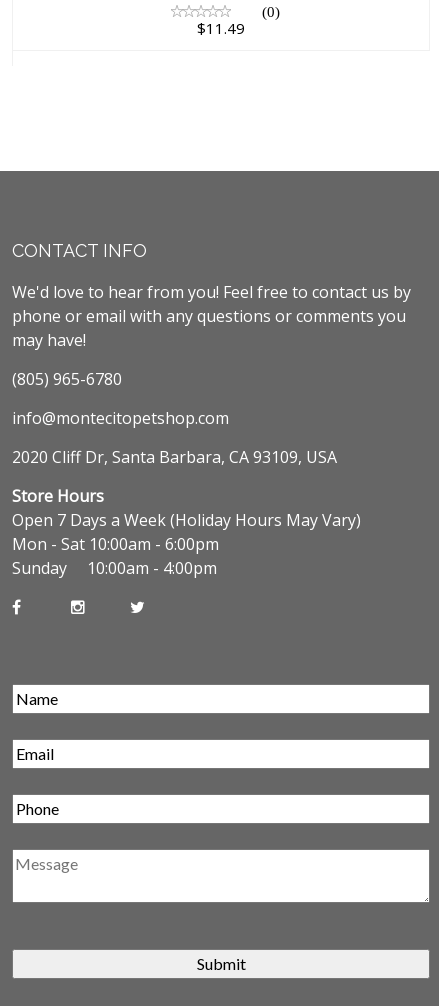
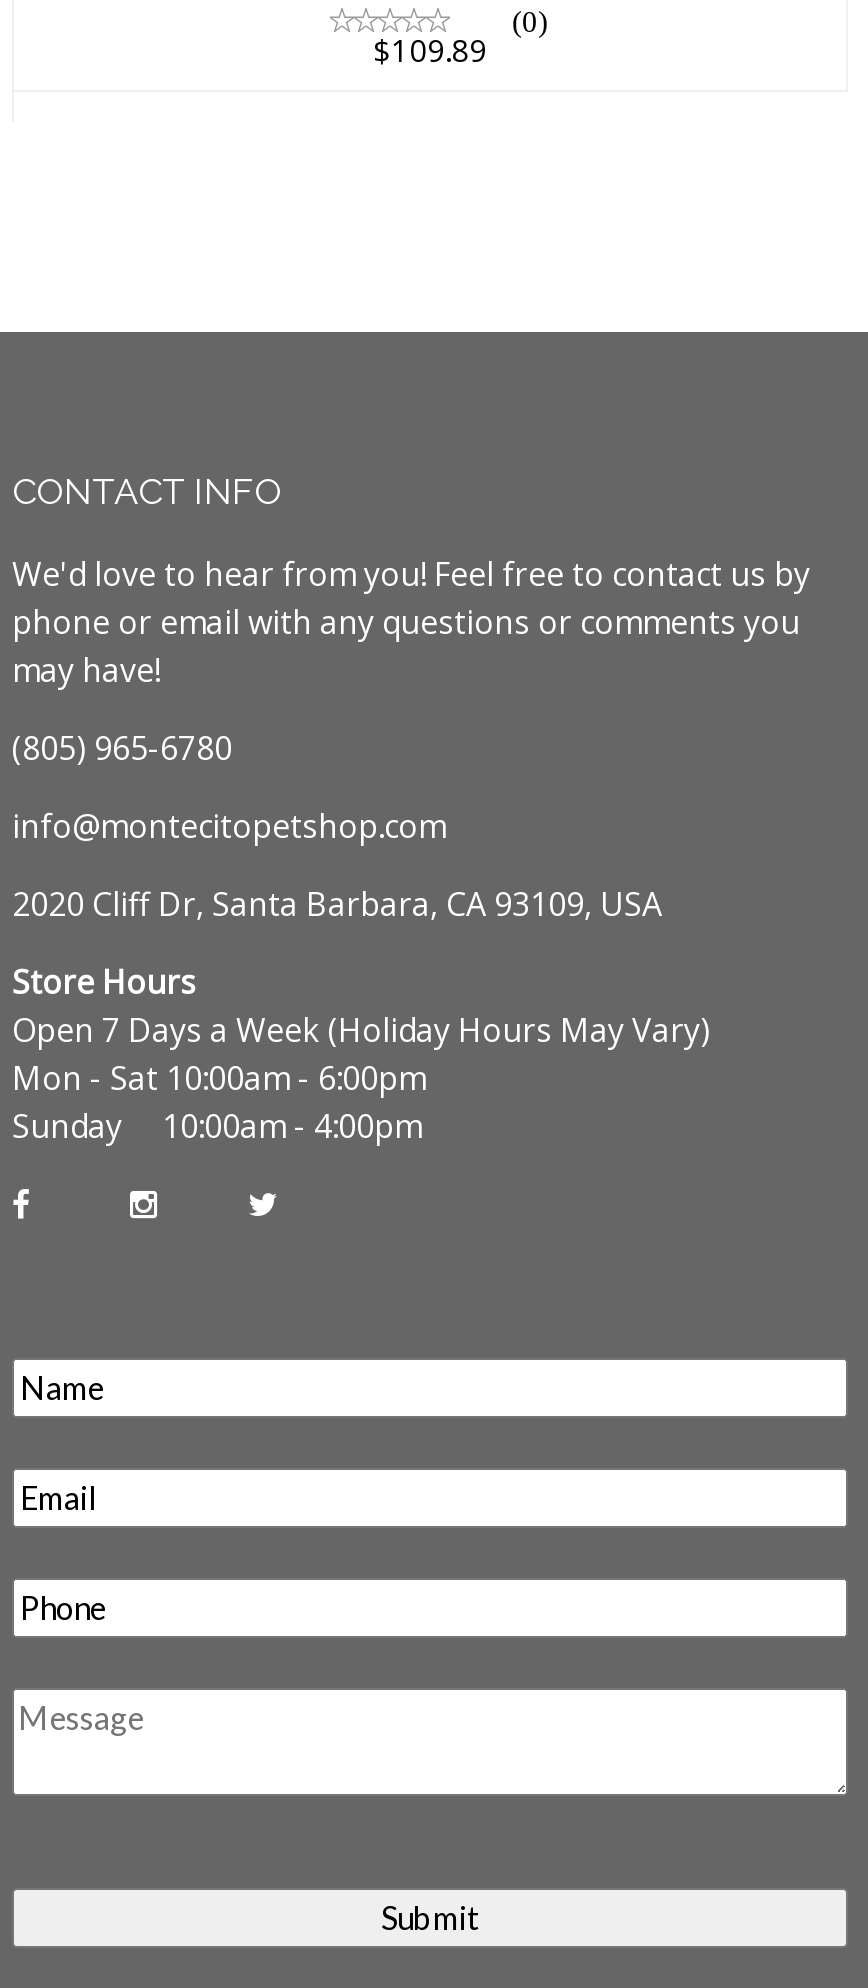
[197,18,245,38] $11.49 -> [373,31,487,71] $109.89

